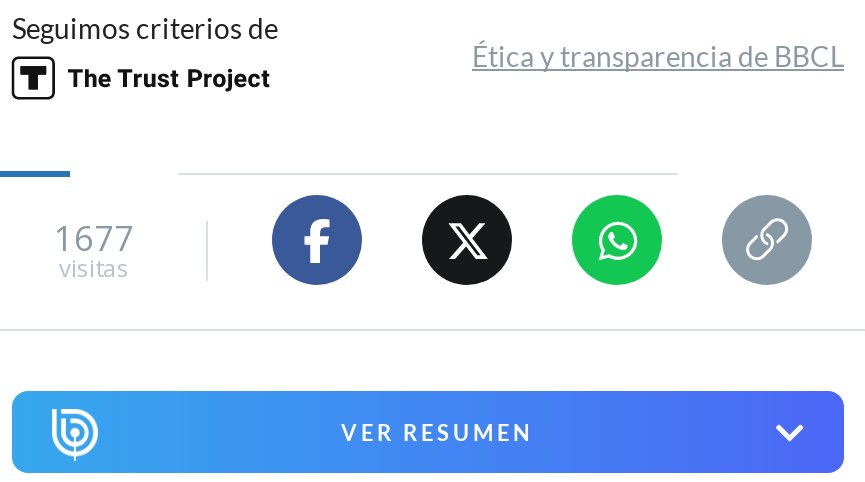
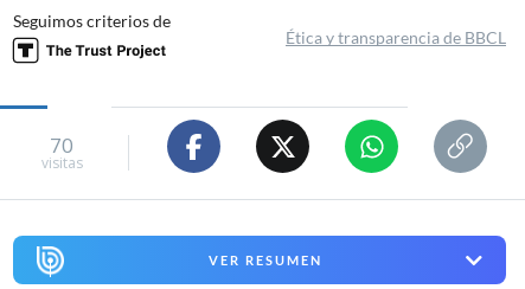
[54,215,134,261] 1677 -> [50,131,73,159] 70

